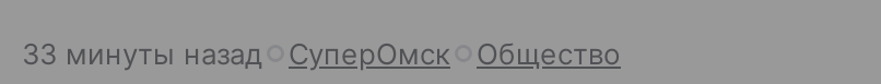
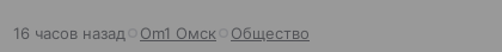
[22,36,450,71] 33 минуты назад | СуперОмск -> [13,24,216,43] 16 часов назад | Om1 Омск

